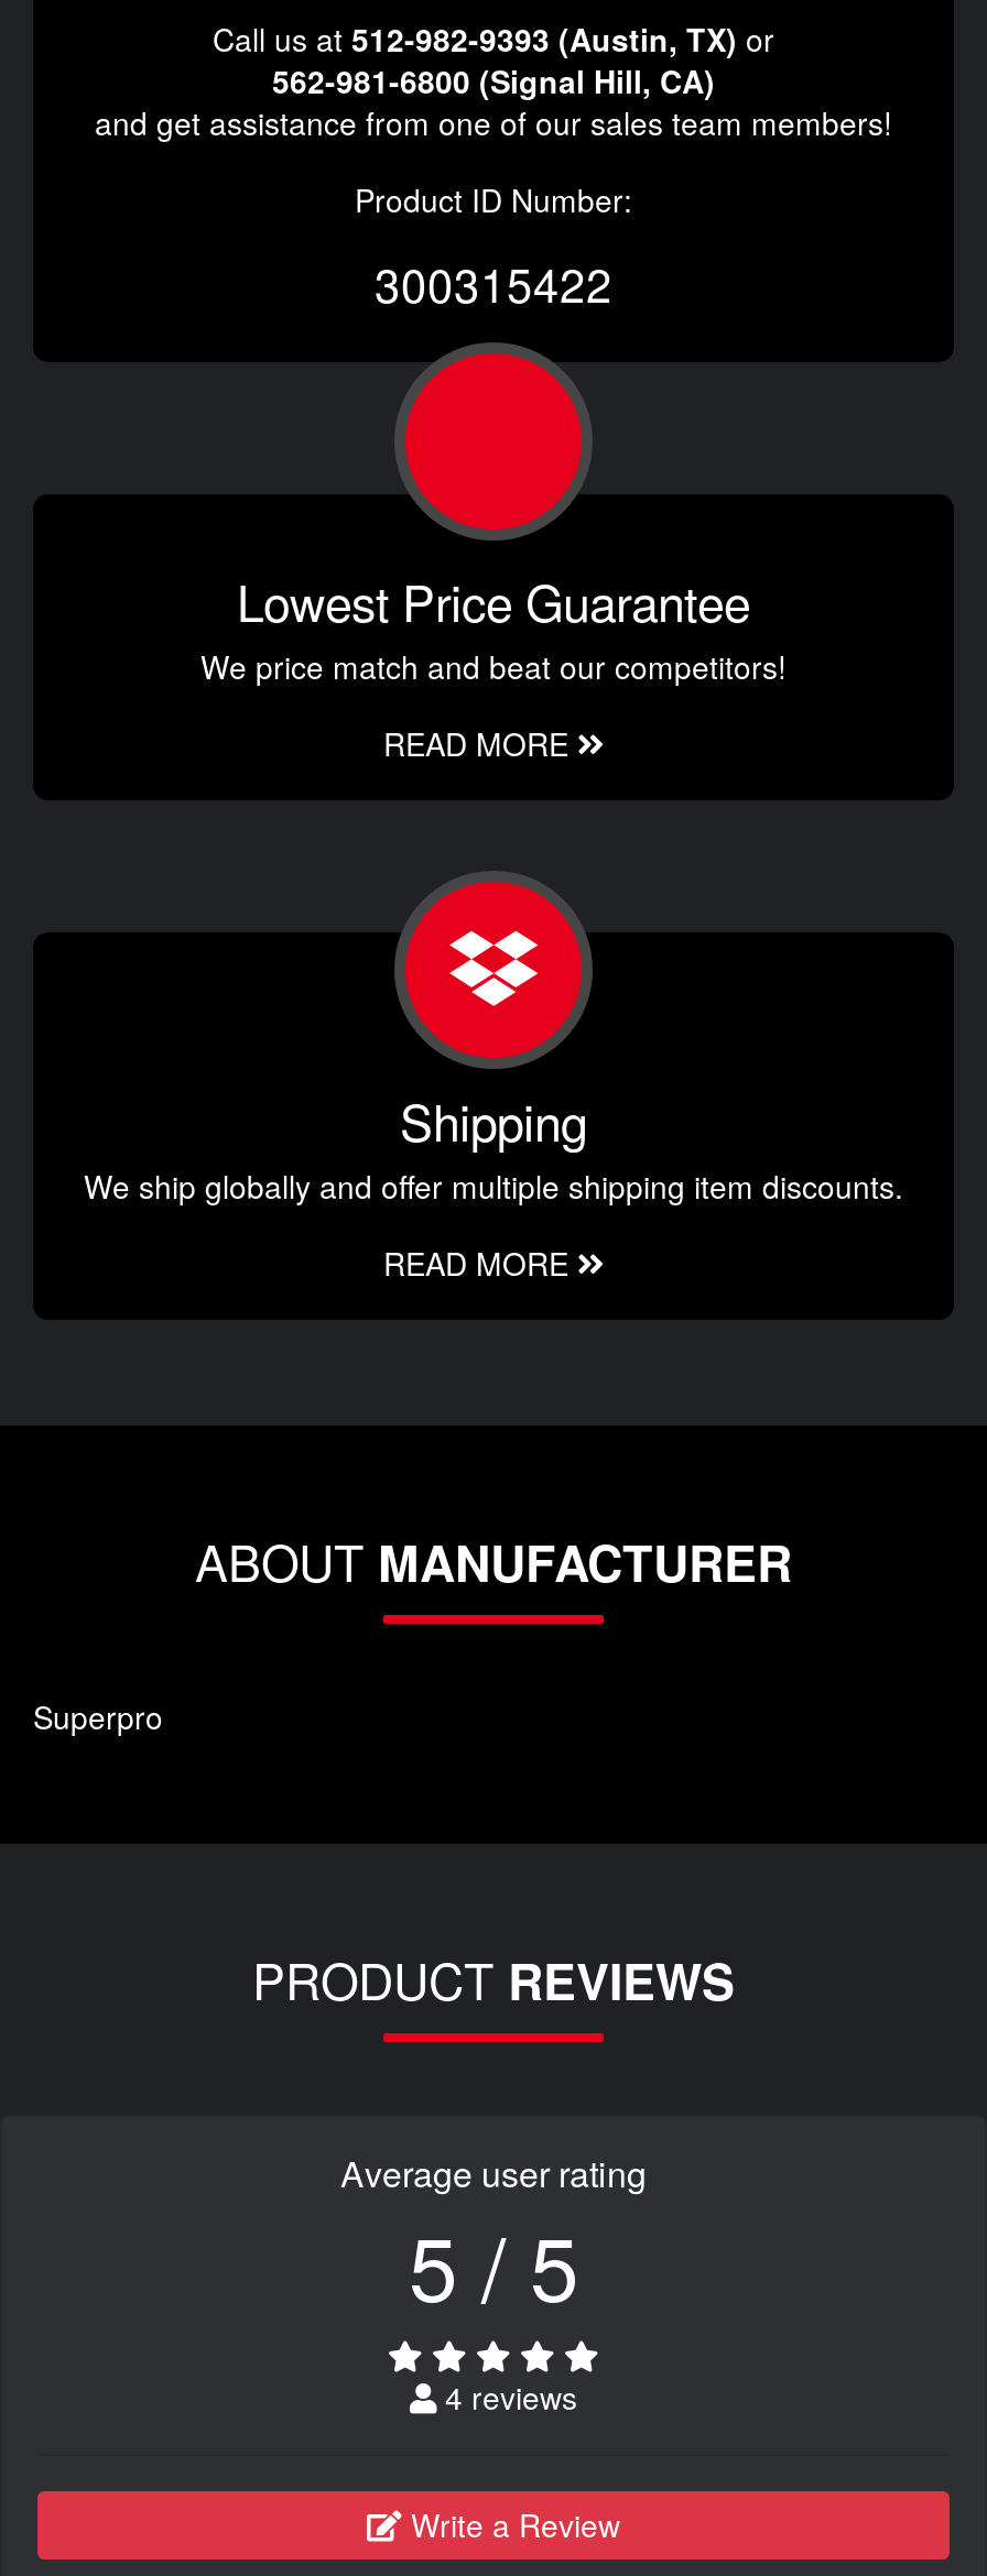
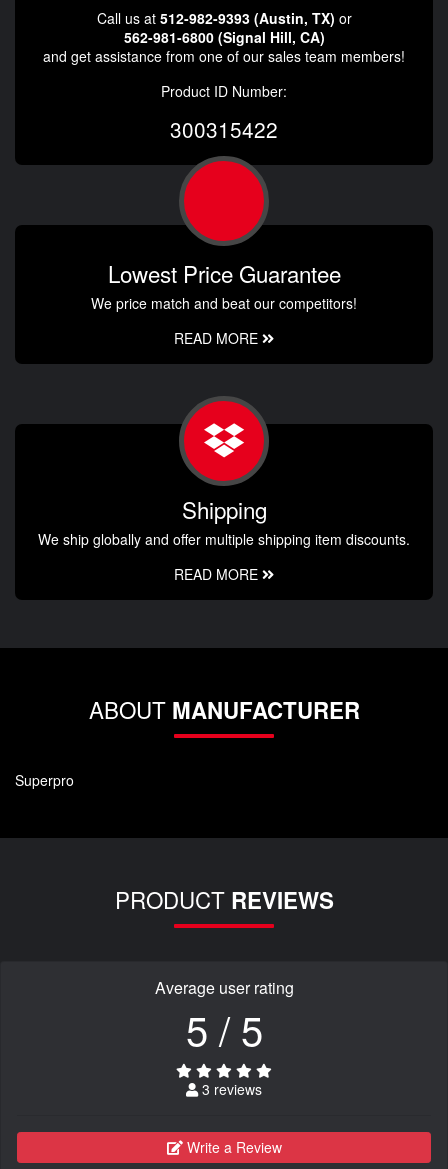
[436,2373,577,2417] 4 reviews -> [198,1079,262,1099] 3 reviews

